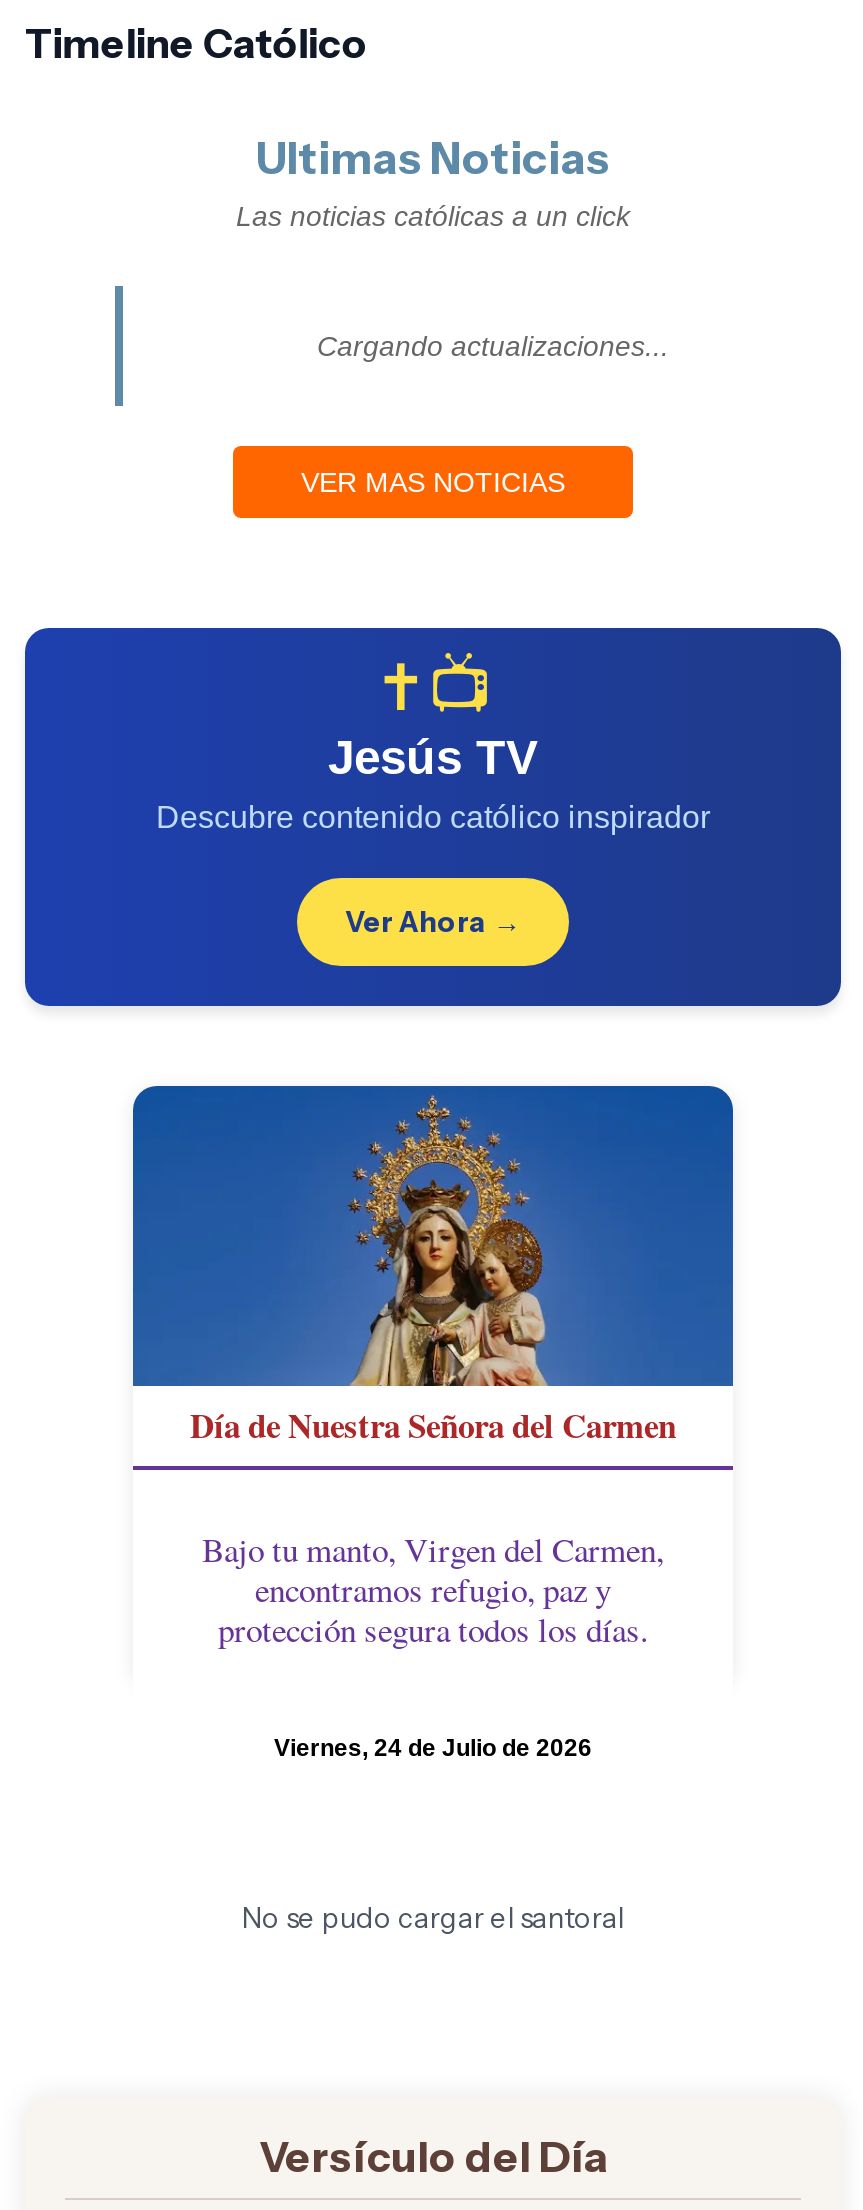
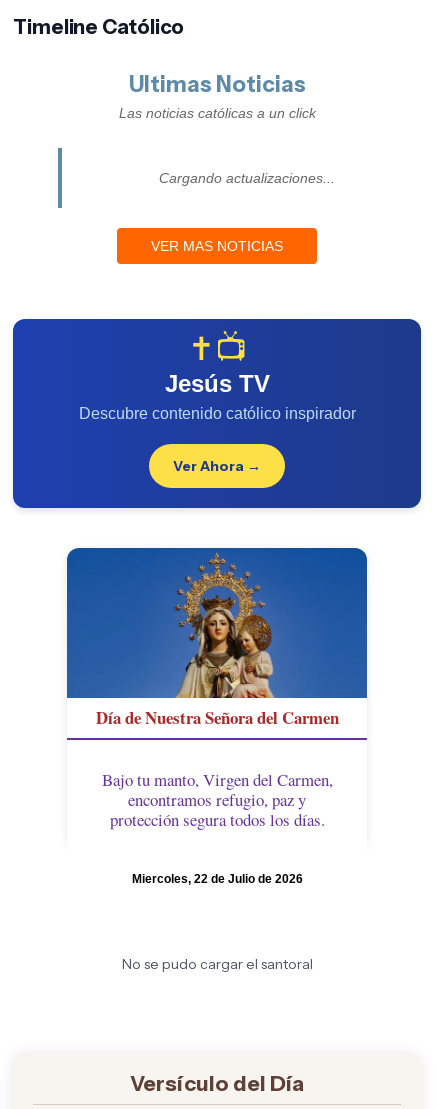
[274,1734,592,1762] Viernes, 24 de Julio de 2026 -> [131,872,302,886] Miercoles, 22 de Julio de 2026

